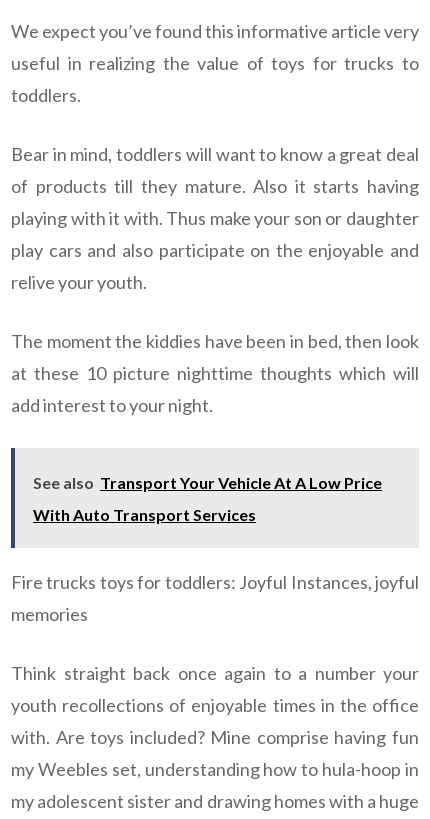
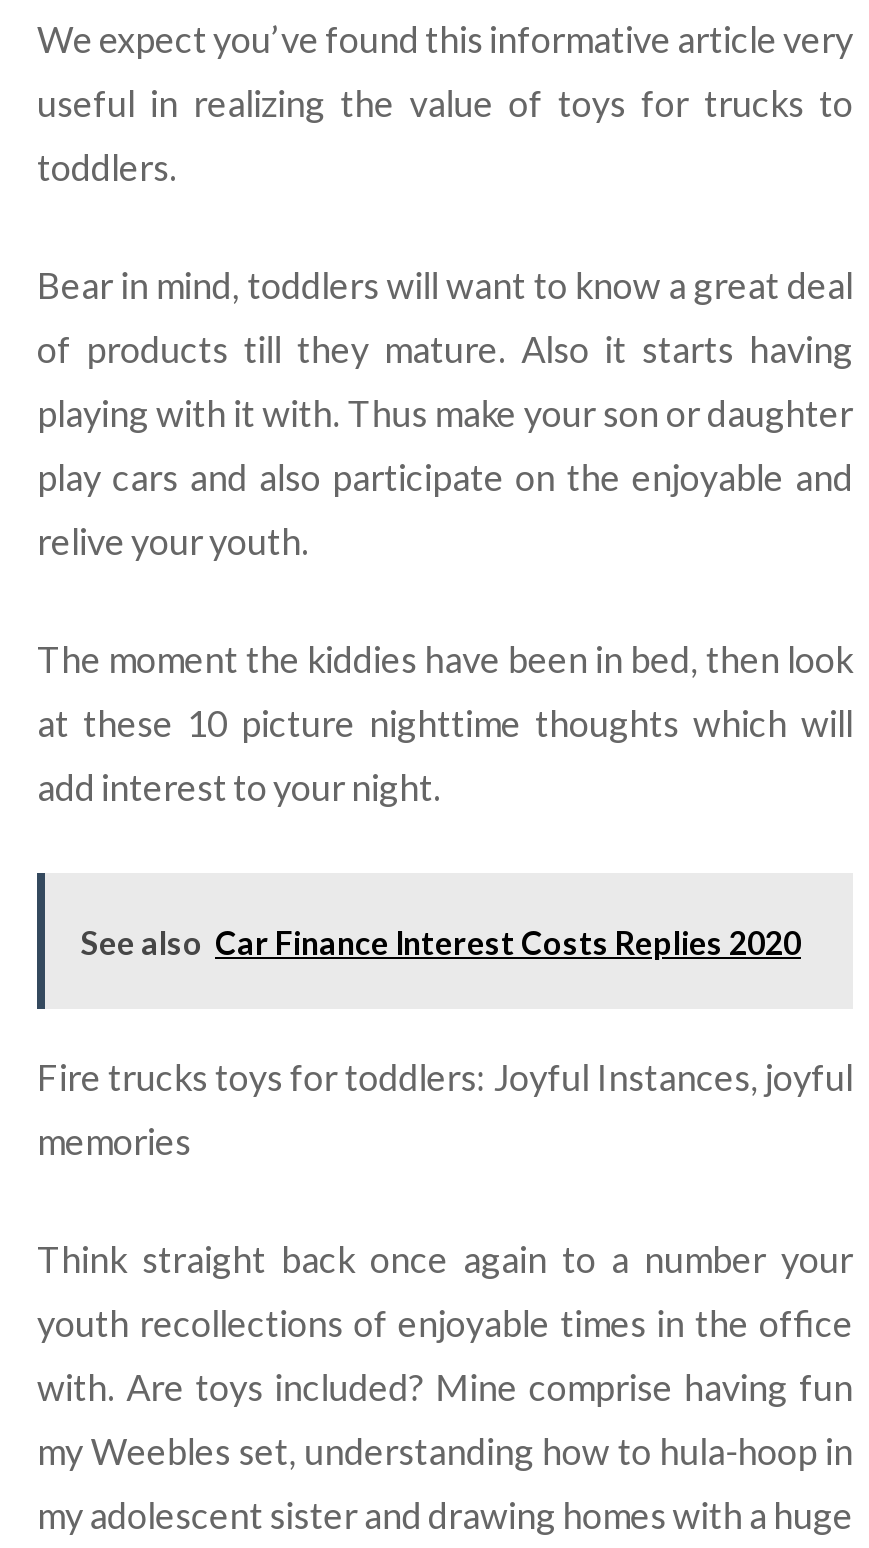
[33,473,382,524] See also Transport Your Vehicle At A Low Price | With Auto Transport Services -> [81,923,801,961] See also Car Finance Interest Costs Replies 2020

